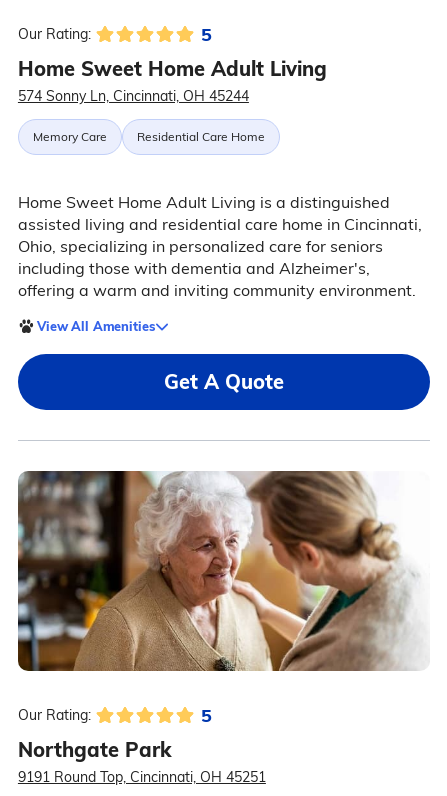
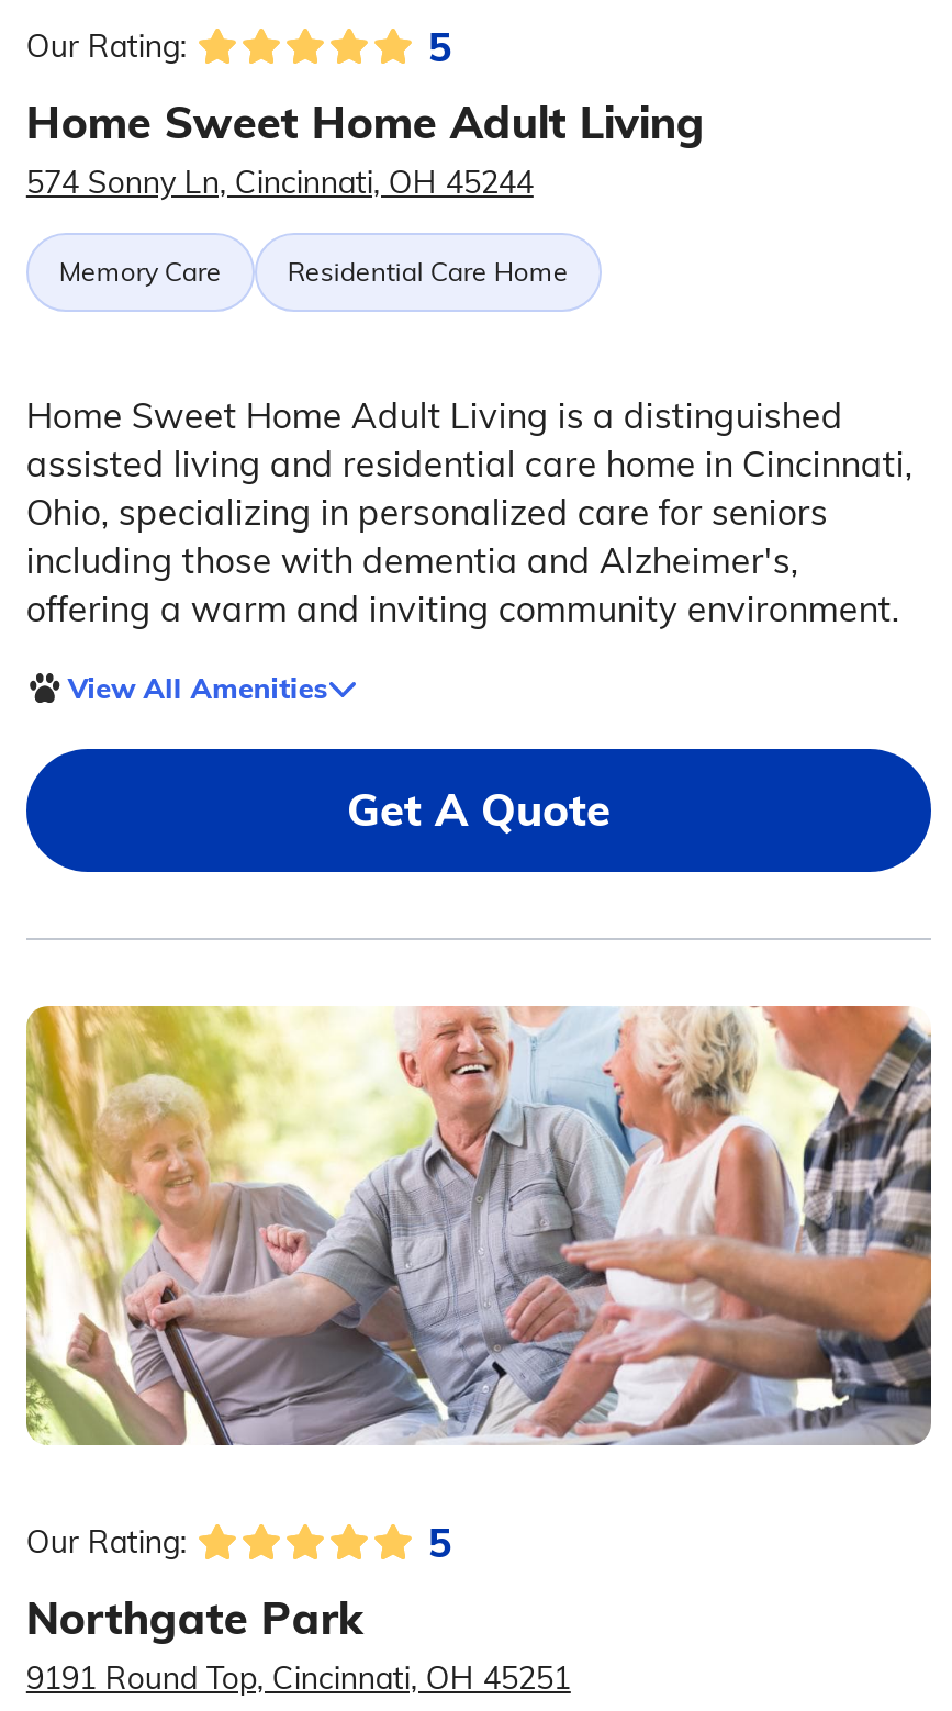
[17,470,430,672] [image] -> [24,1004,933,1447] [image]

